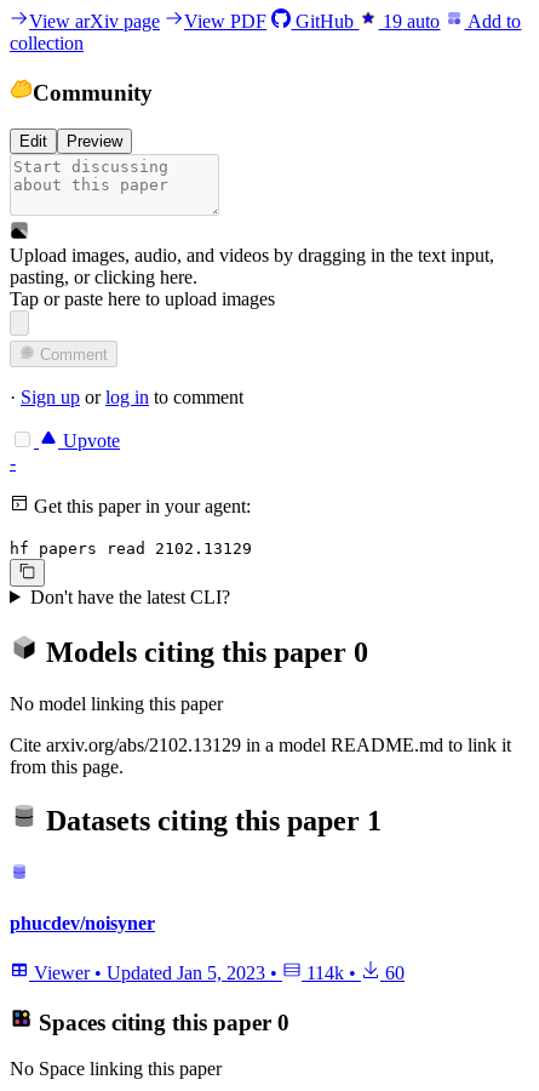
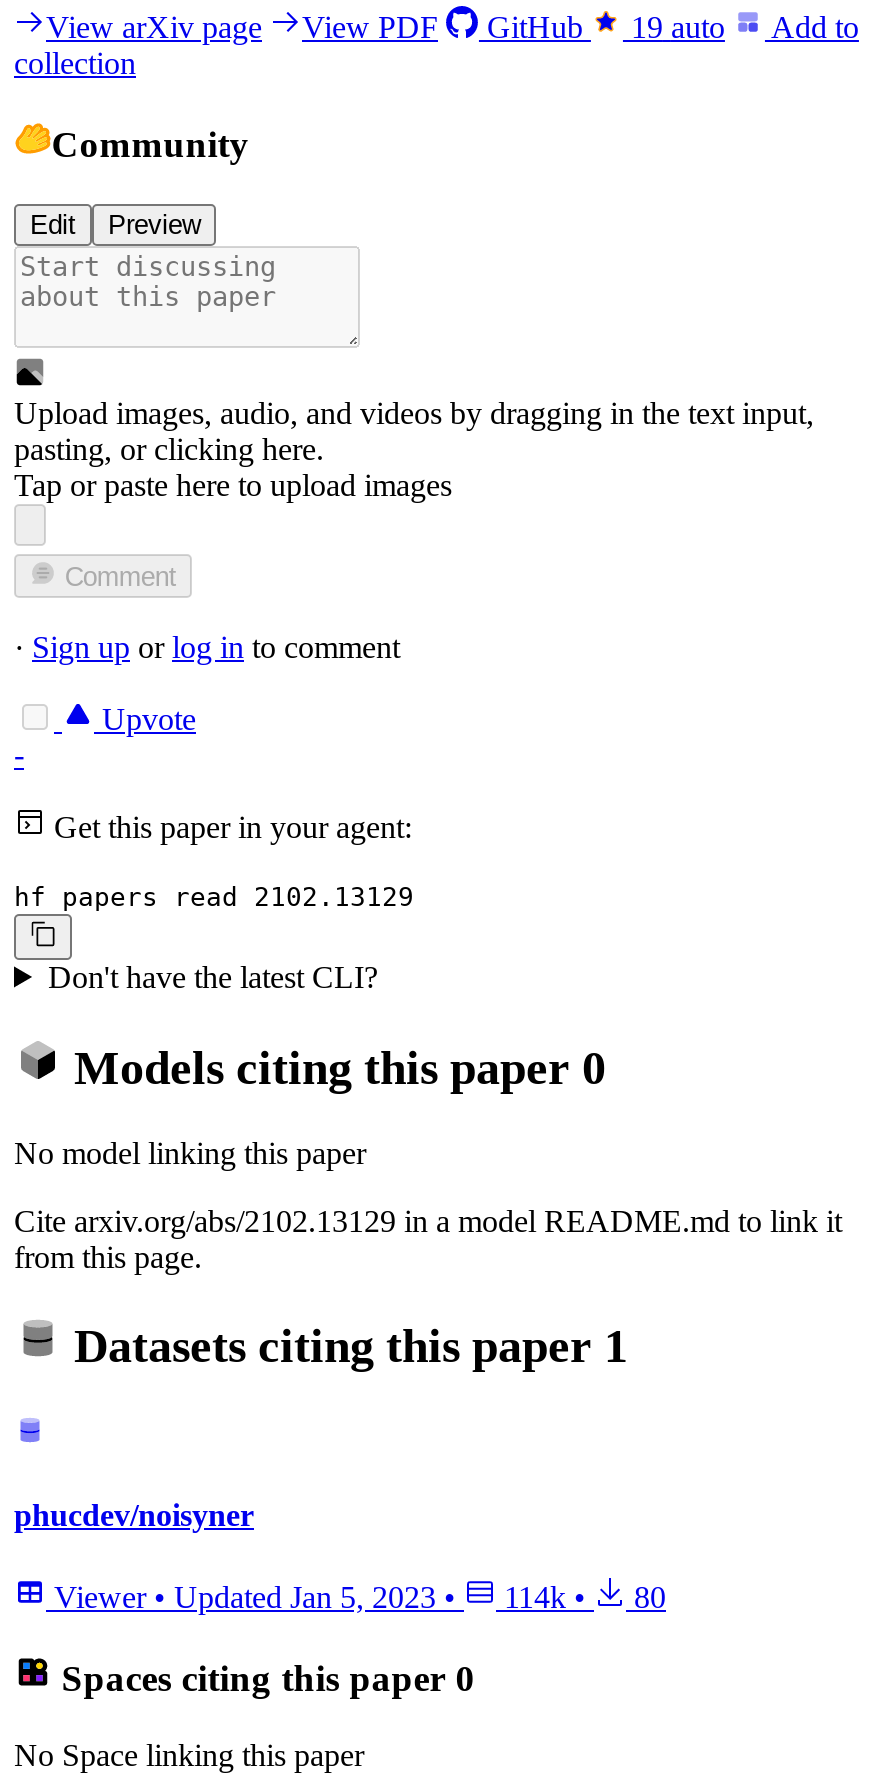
[29,962,405,983] Viewer • Updated Jan 5, 2023 • 114k • 60 -> [46,1580,666,1614] Viewer • Updated Jan 5, 2023 • 114k • 80

